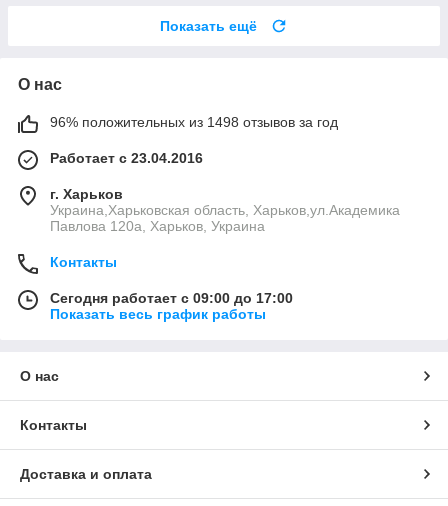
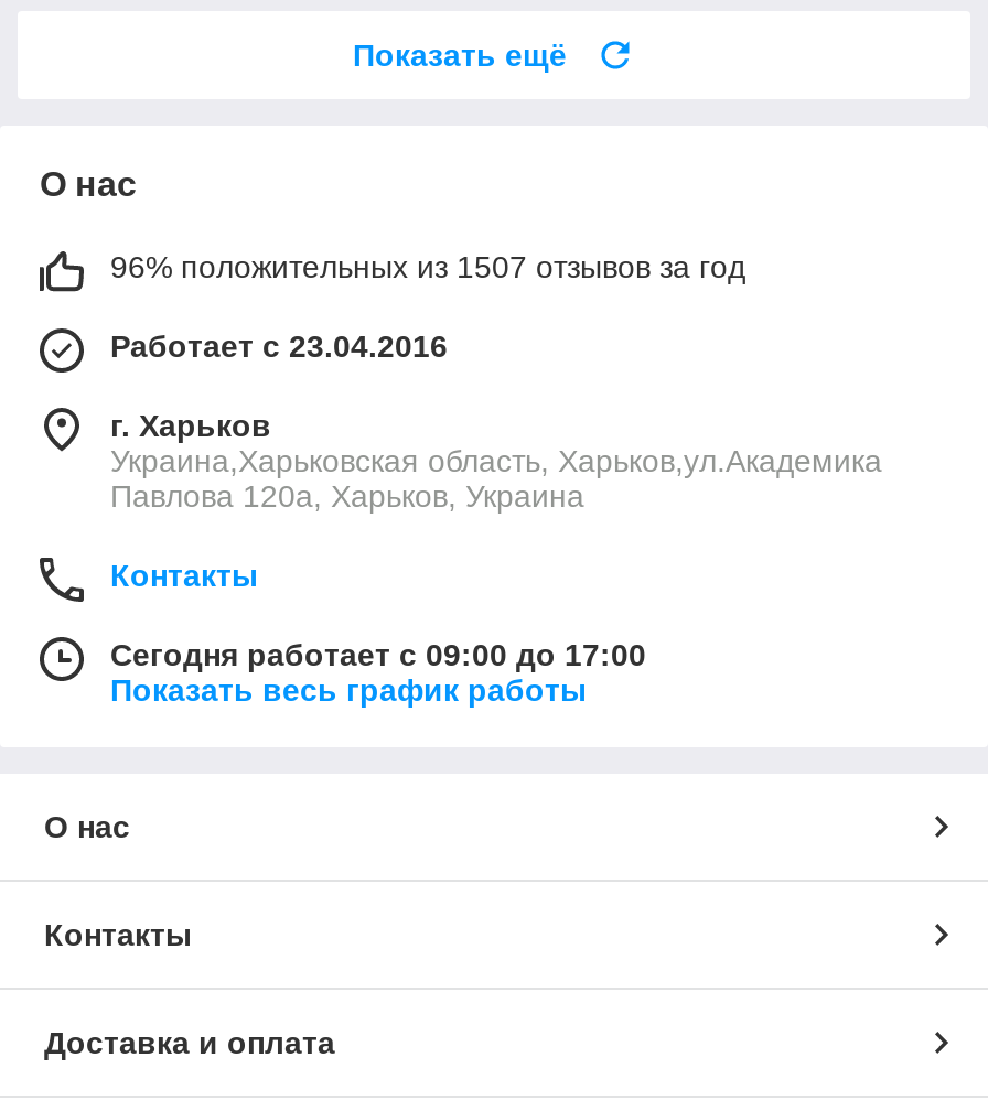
[50,114,338,130] 96% положительных из 1498 отзывов за год -> [110,249,745,284] 96% положительных из 1507 отзывов за год

